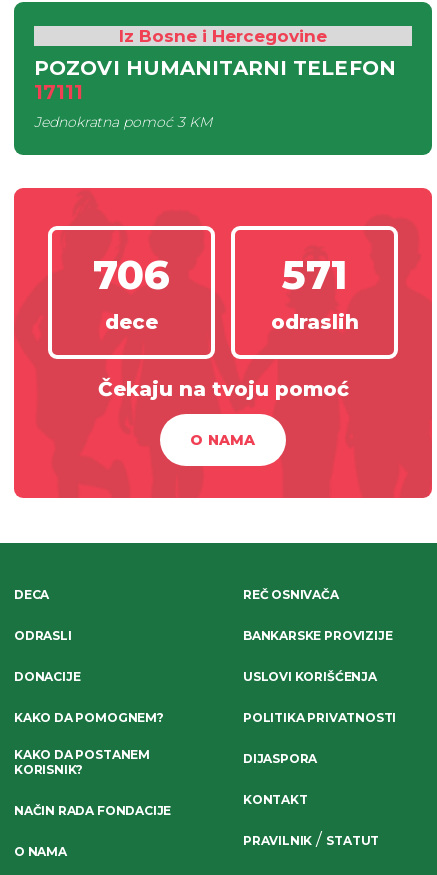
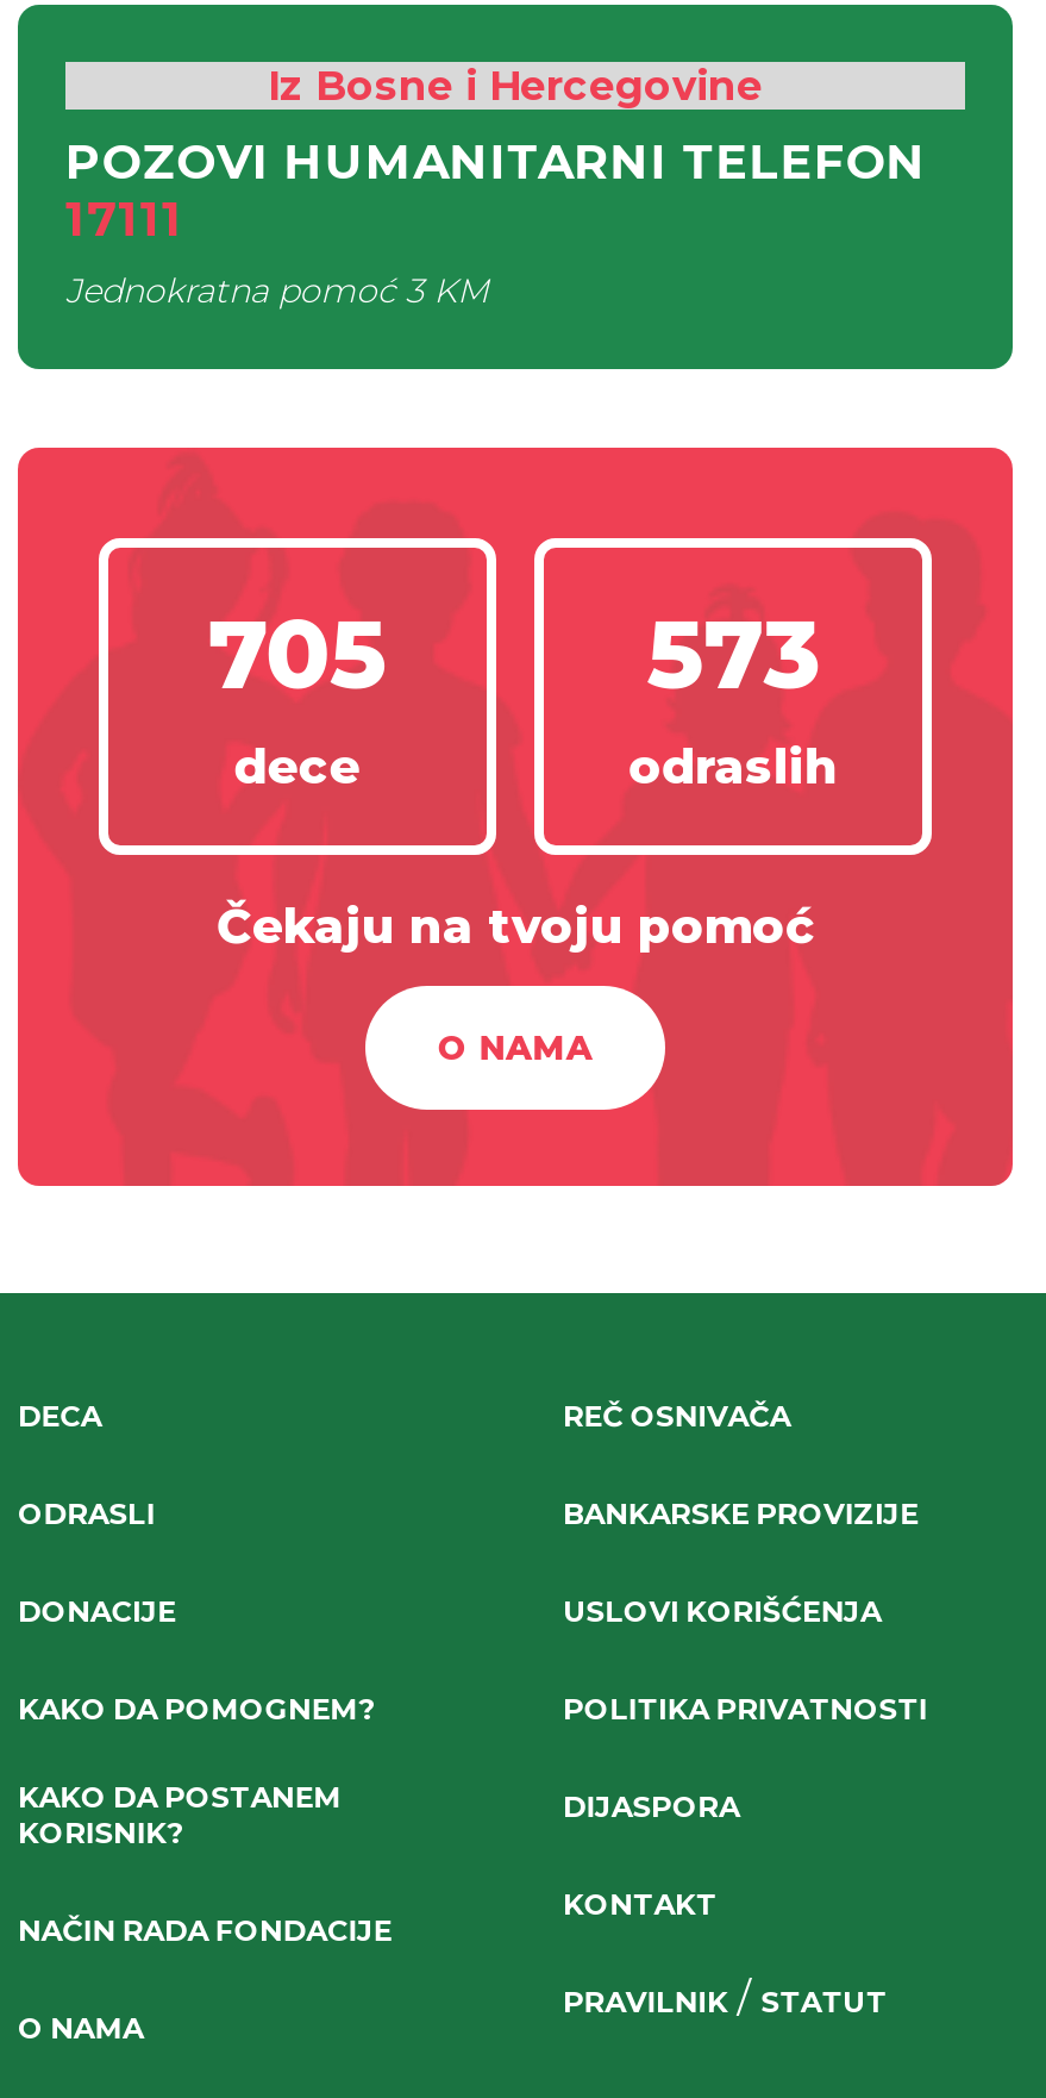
[93,250,170,299] 706 -> [208,595,387,712] 705
[282,250,348,299] 571 -> [646,595,820,712] 573

